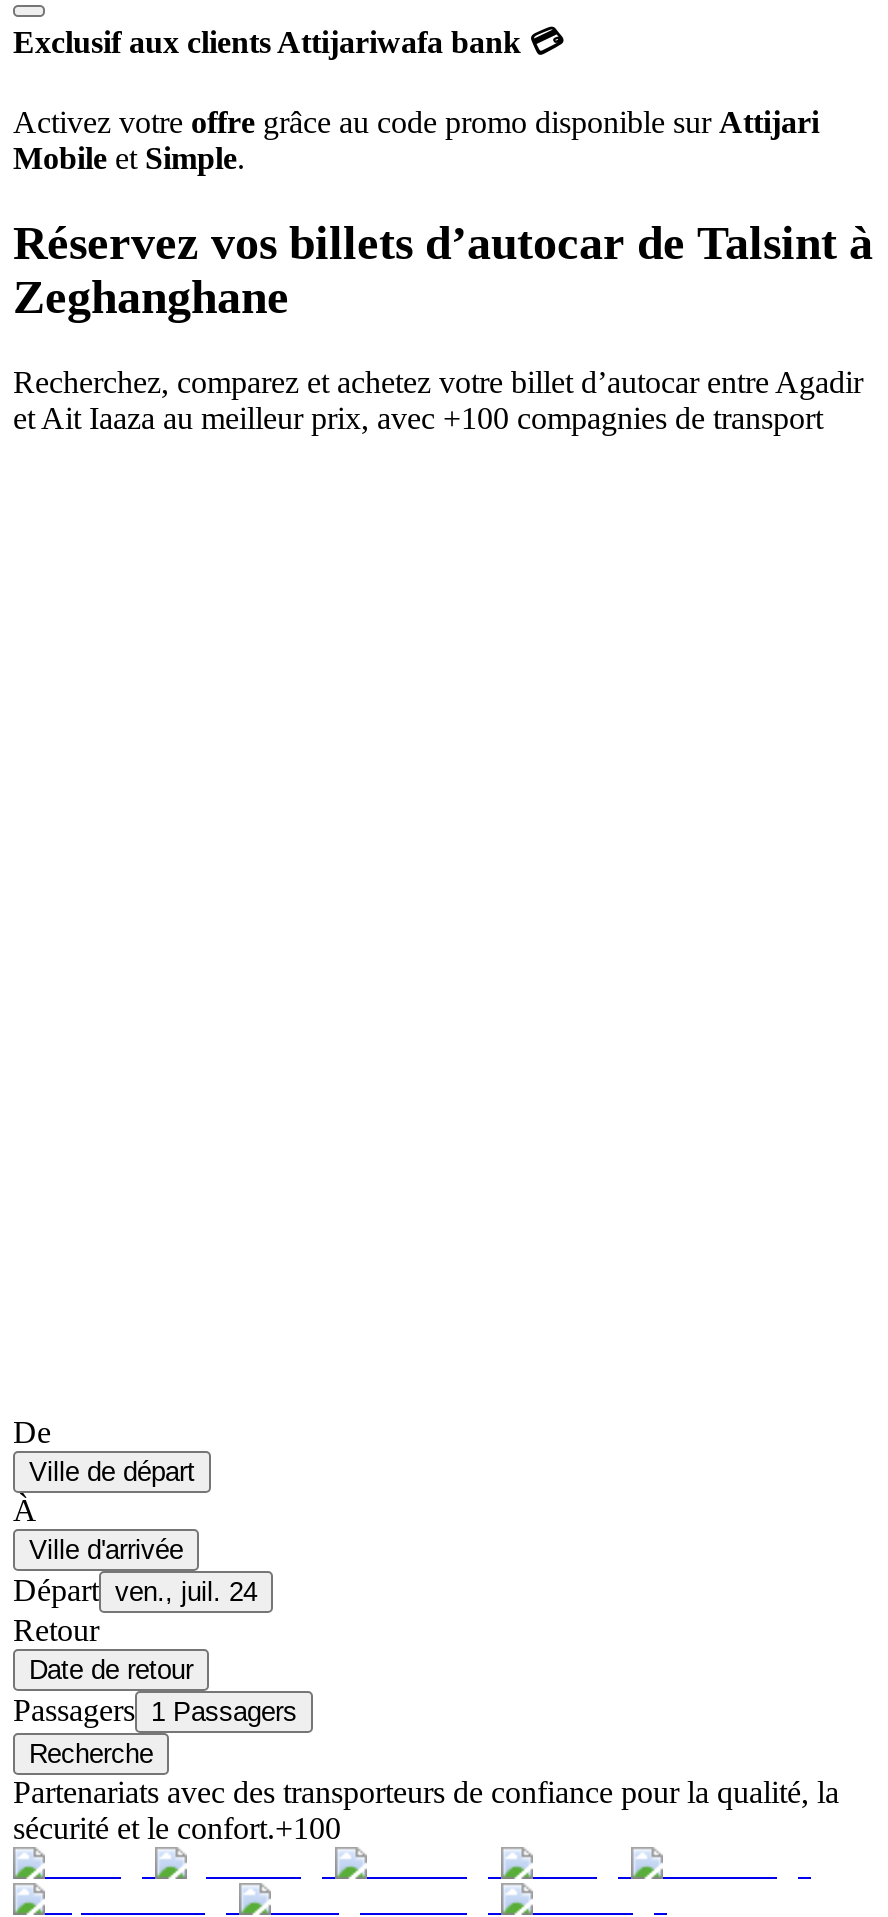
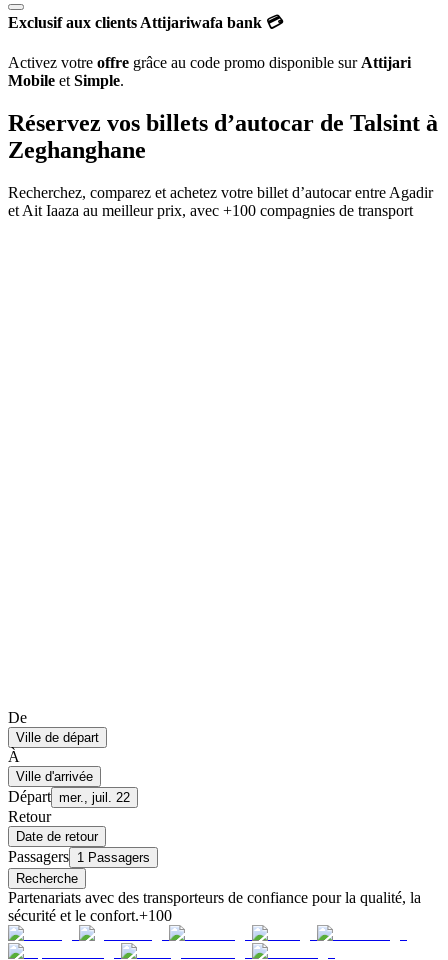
[13,1573,257,1607] Départ ven., juil. 24 -> [8,788,130,805] Départ mer., juil. 22

